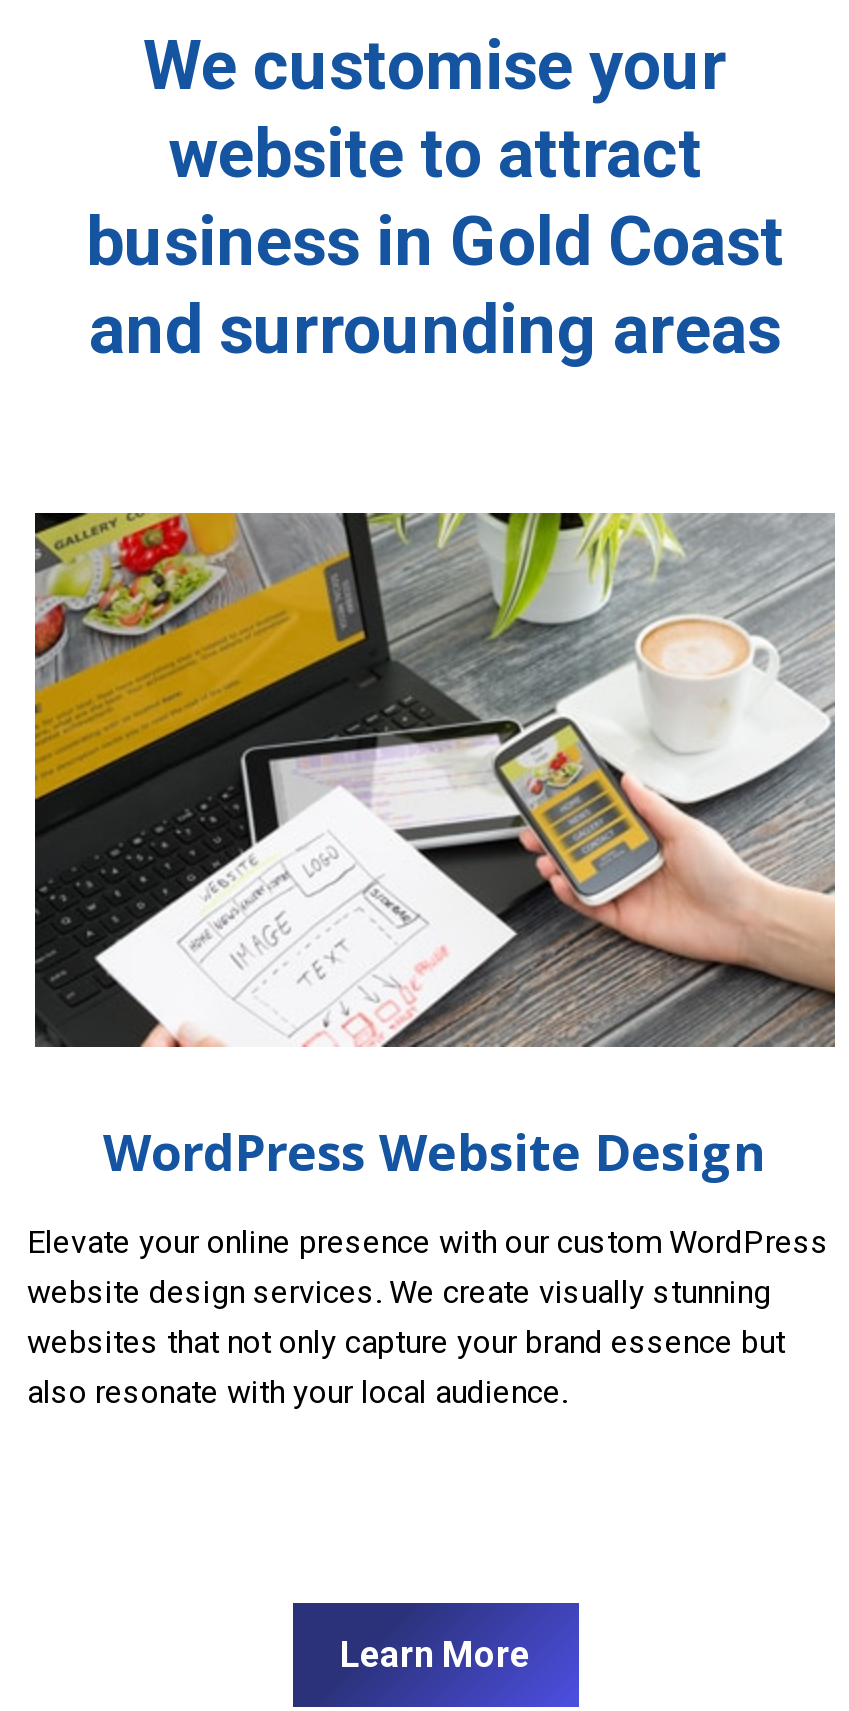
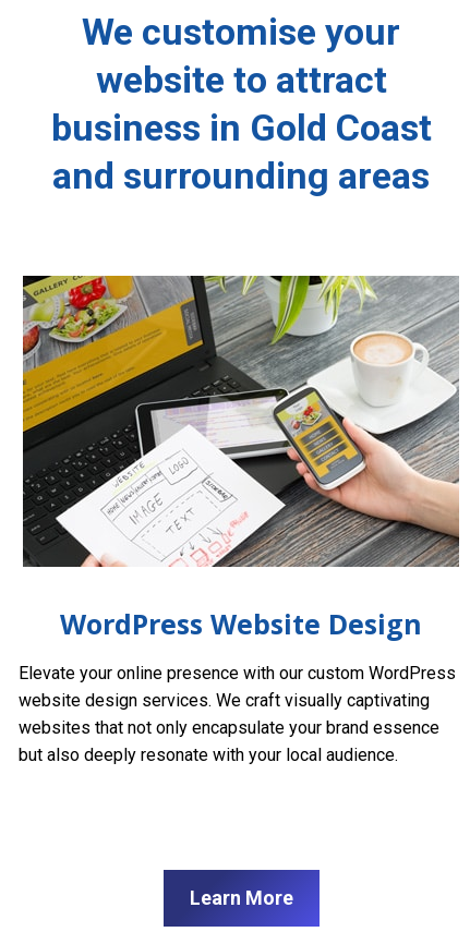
[27,1273,785,1411] website design services. We create visually stunning | websites that not only capture your brand essence but | also resonate with your local audience. -> [19,690,439,765] website design services. We craft visually captivating | websites that not only encapsulate your brand essence | but also deeply resonate with your local audience.

